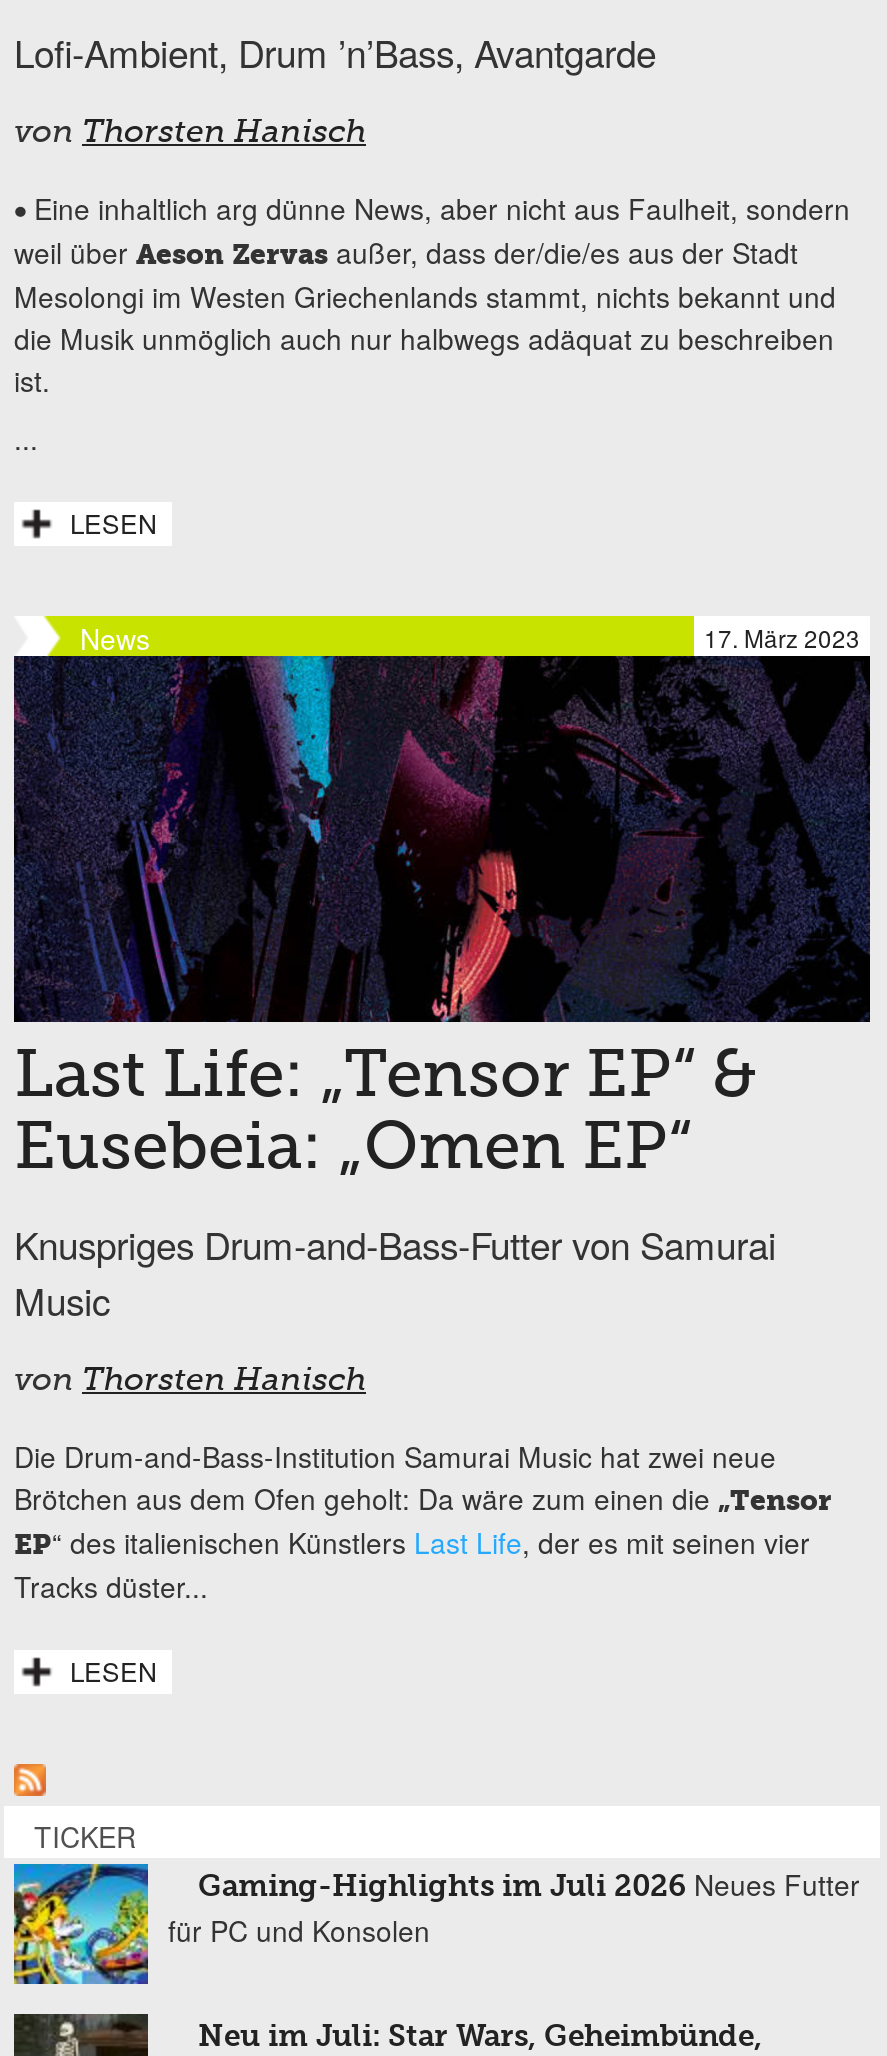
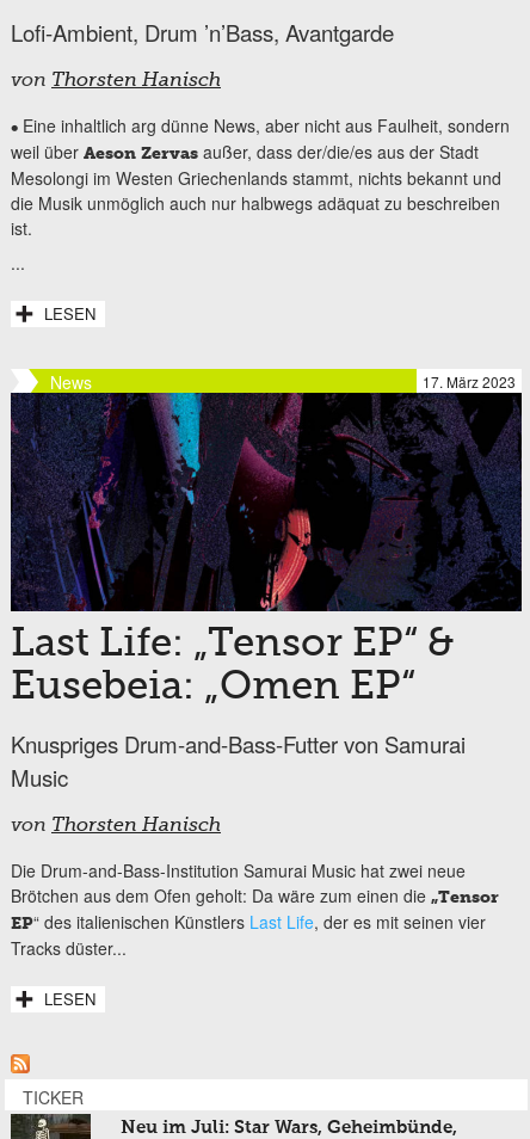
[12,1862,860,1988] [image] | Gaming-Highlights im Juli 2026 Neues Futter | für PC und Konsolen -> none

